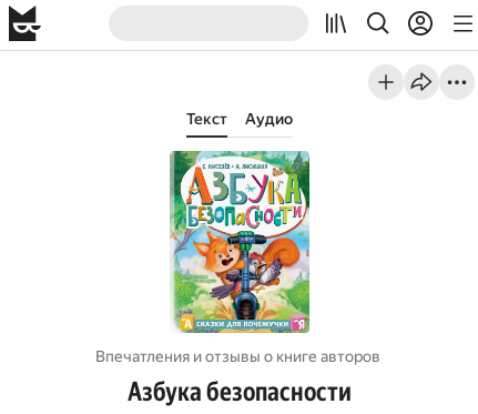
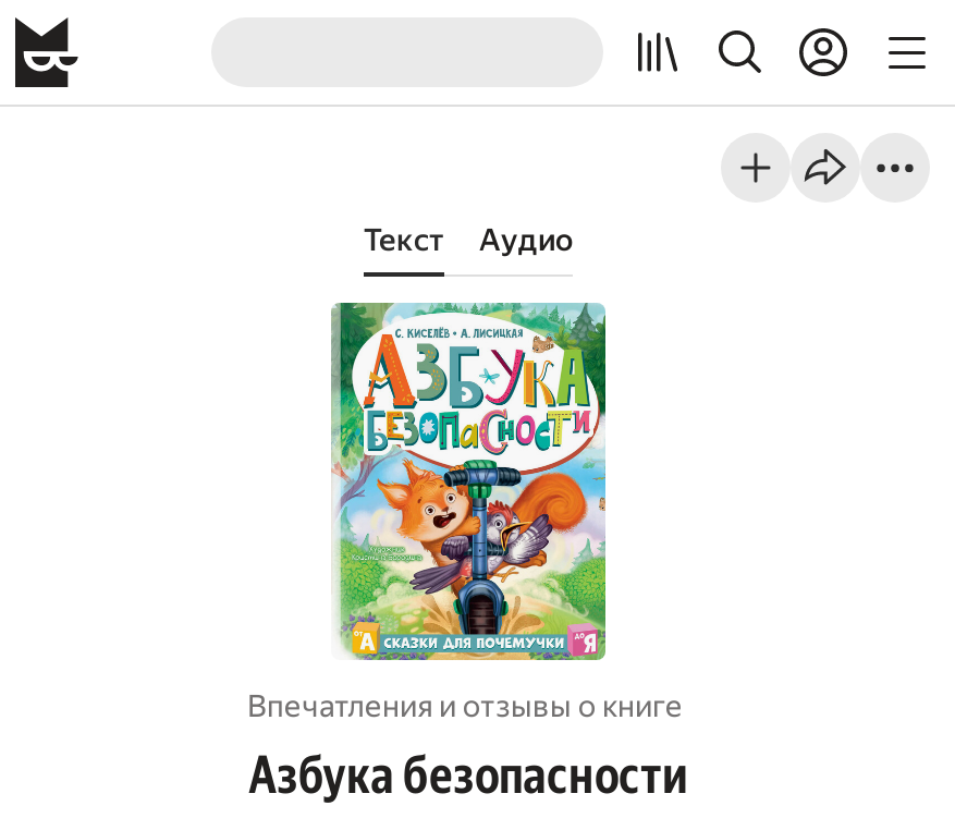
[95,347,380,365] Впечатления и отзывы о книге авторов -> [247,688,683,723] Впечатления и отзывы о книге

